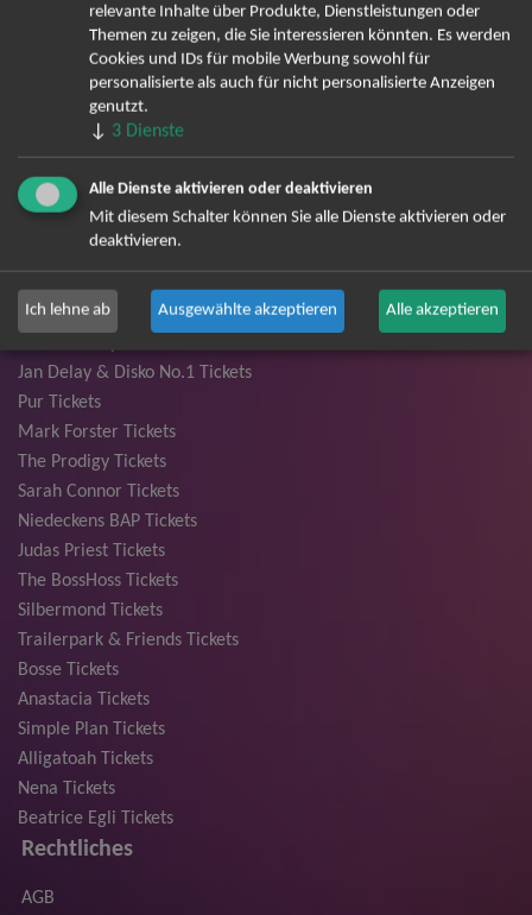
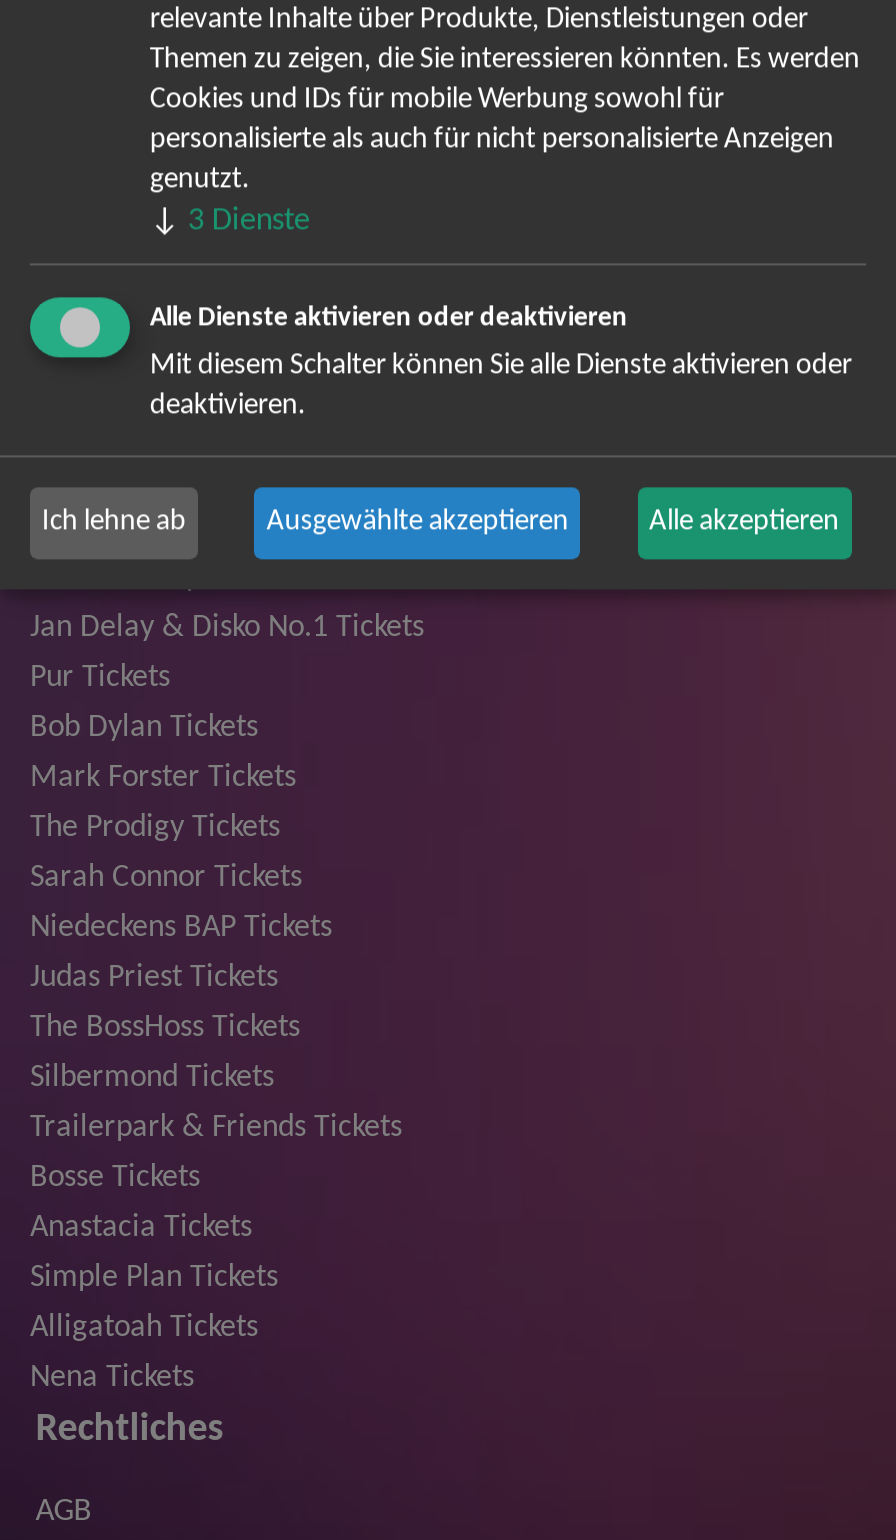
none -> [30,711,258,743] Bob Dylan Tickets
moved [18,422,239,798] -> [30,761,402,1393]: Mark Forster Tickets | The Prodigy Tickets | Sarah Connor Tickets | ... | Alligatoah Tickets | Nena Tickets
[18,809,173,828] Beatrice Egli Tickets -> none

